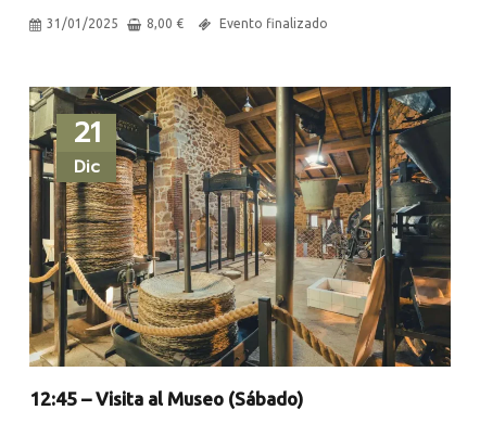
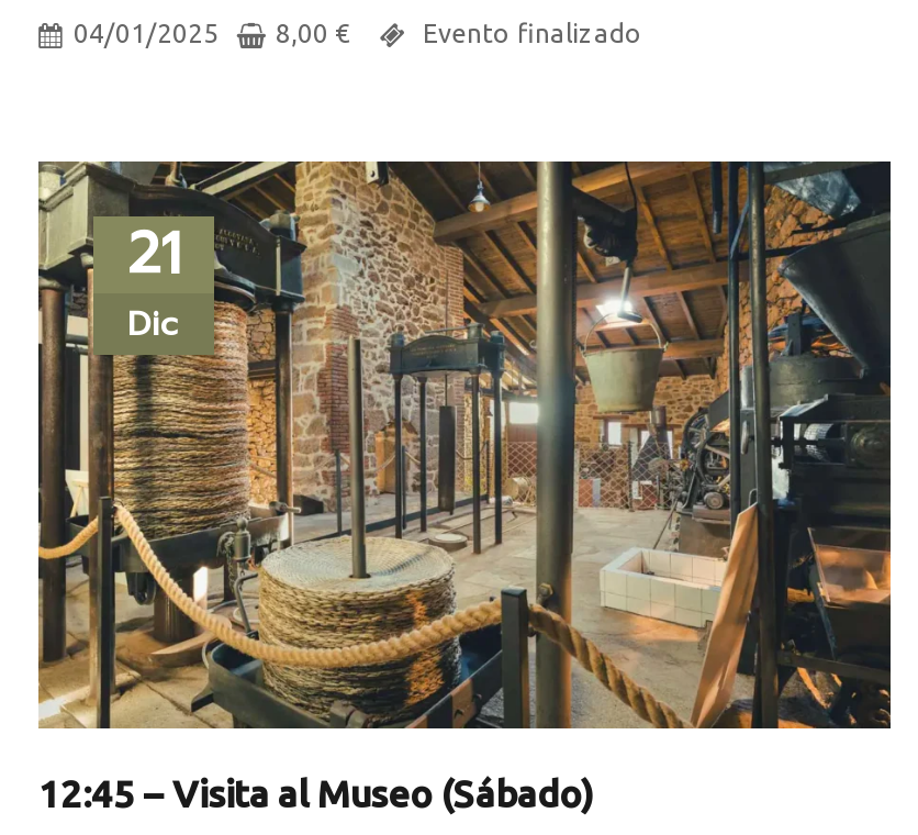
[47,17,184,31] 31/01/2025 8,00 € -> [74,19,350,48] 04/01/2025 8,00 €

